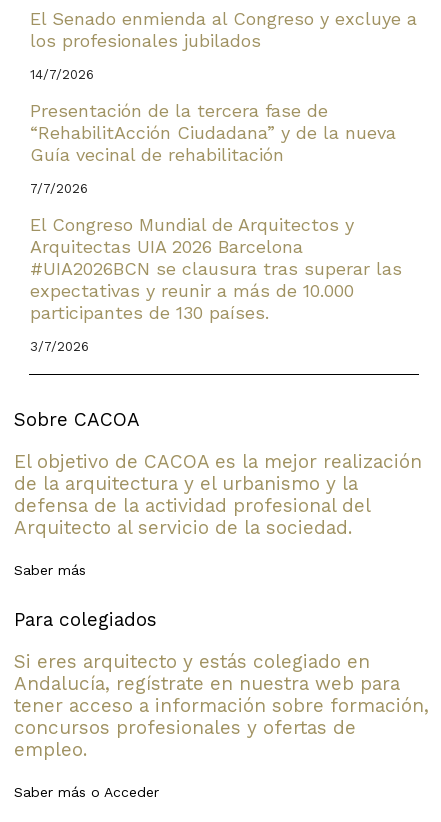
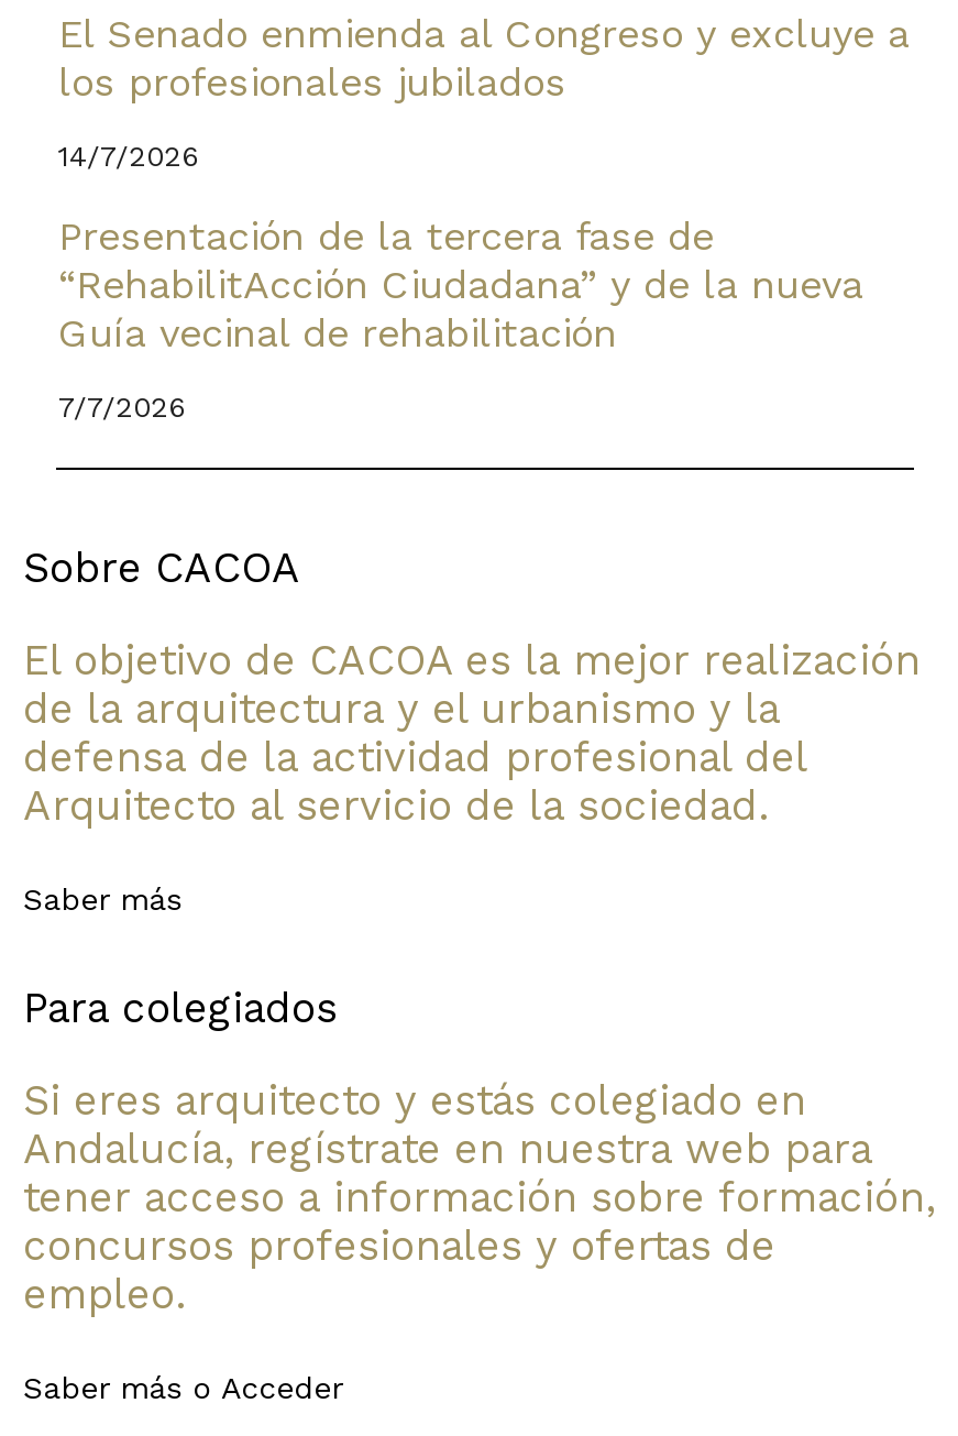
[30,214,402,354] El Congreso Mundial de Arquitectos y | Arquitectas UIA 2026 Barcelona | #UIA2026BCN se clausura tras superar las | expectativas y reunir a más de 10.000 | participantes de 130 países. | 3/7/2026 -> none

